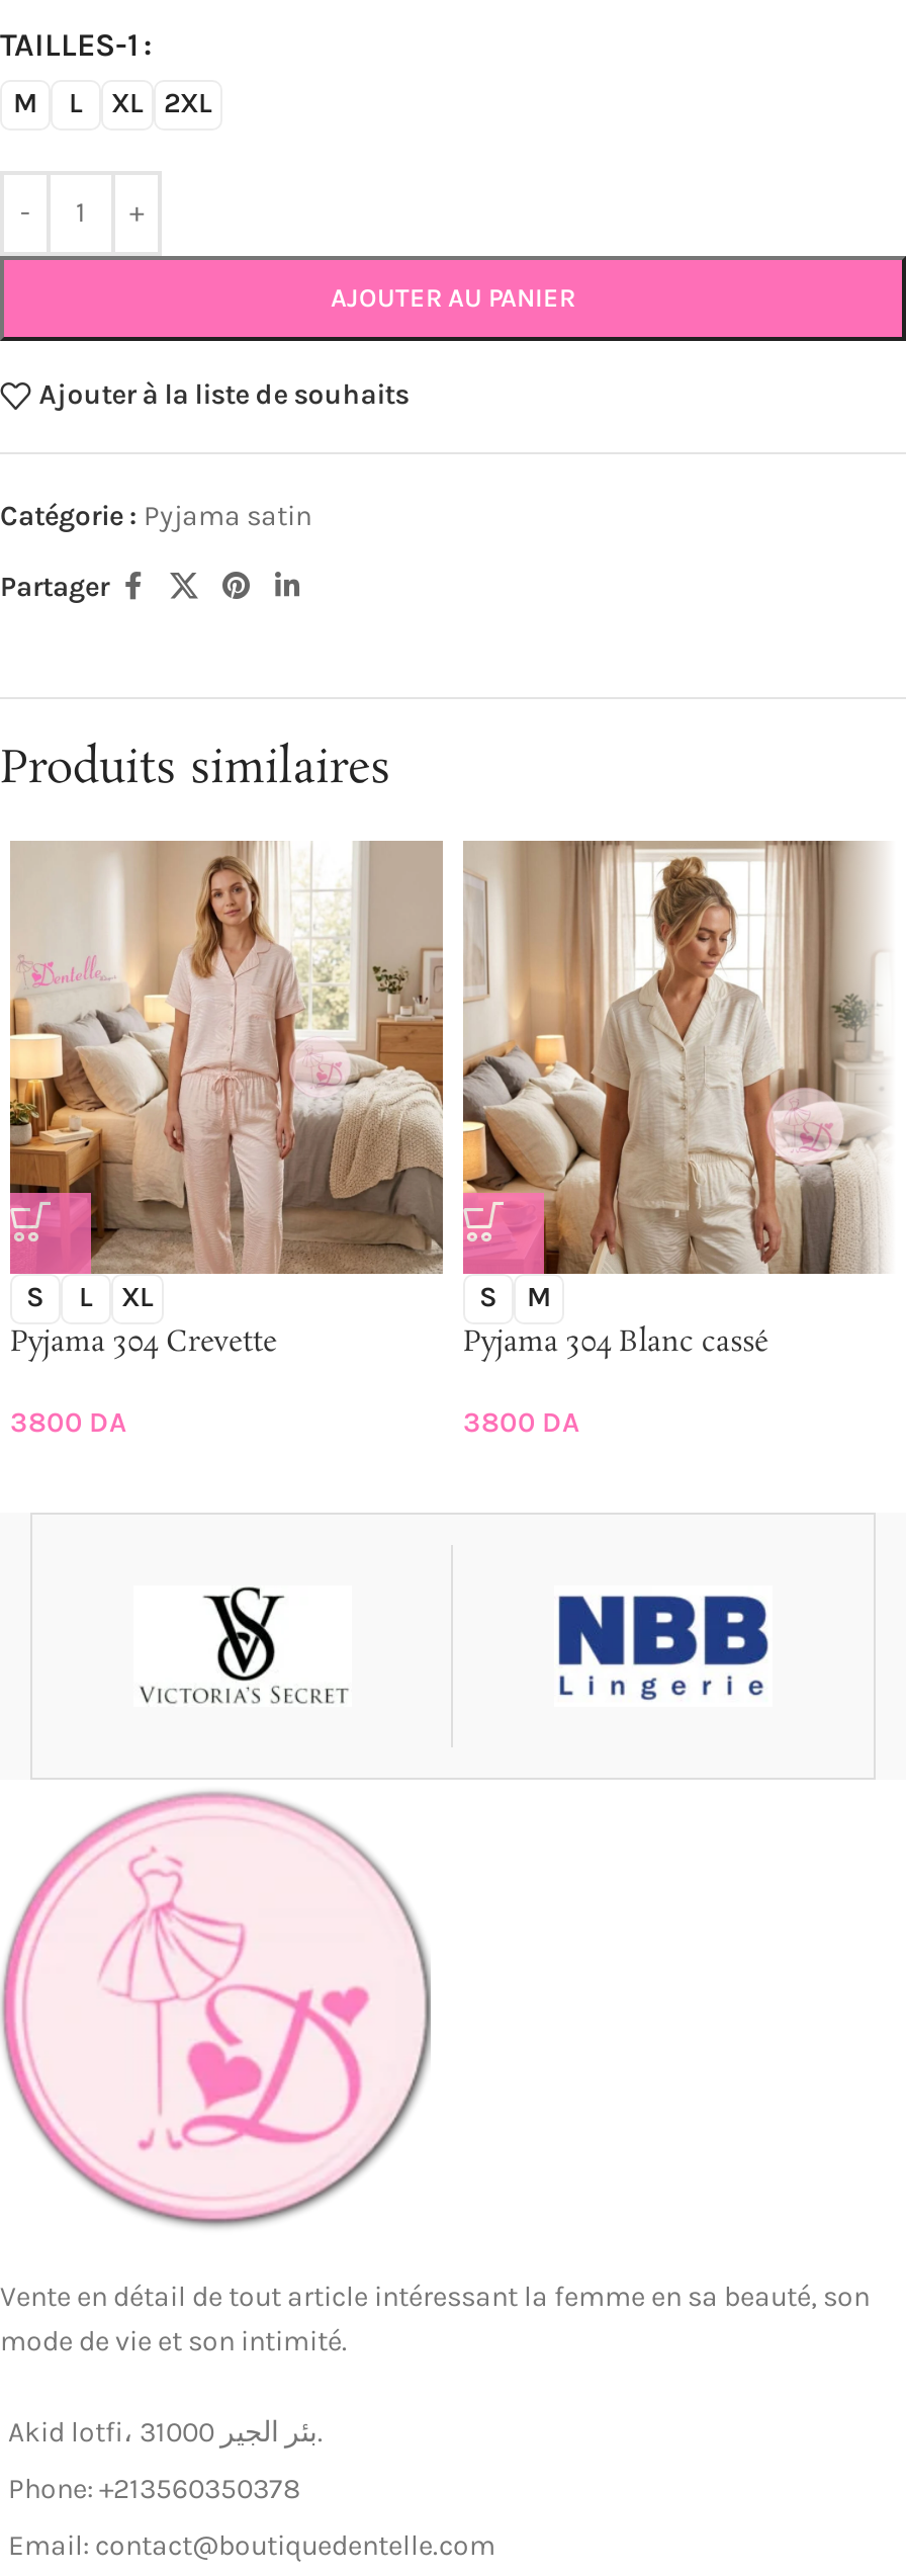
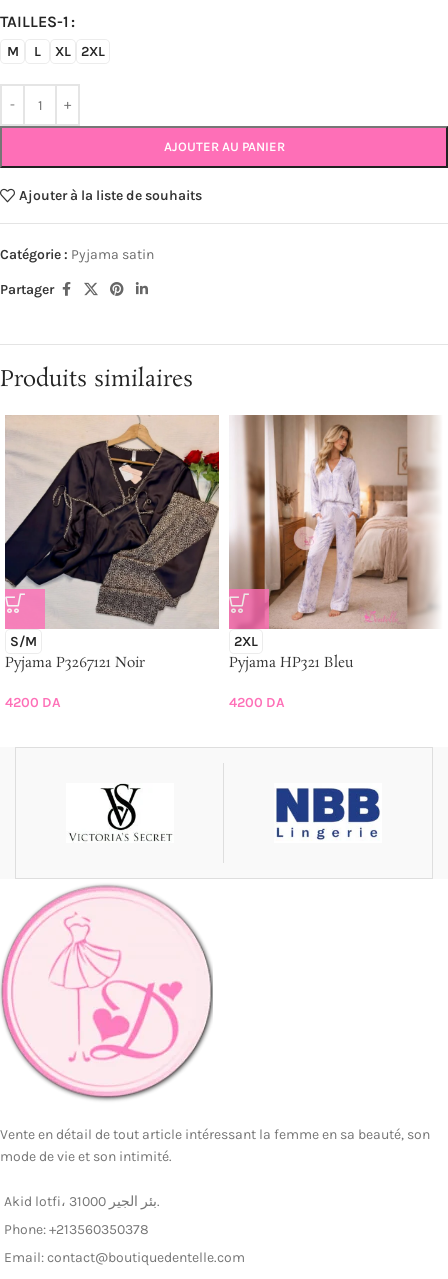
[8,842,445,1362] [image] | S | L | XL | Pyjama 304 Crevette -> [4,415,220,673] [image] | S/M | Pyjama P3267121 Noir
[461,840,876,1362] [image] | S | M | Pyjama 304 Blanc cassé -> [229,415,431,673] [image] | 2XL | Pyjama HP321 Bleu
[10,1405,127,1439] 3800 DA -> [5,694,61,711] 4200 DA
[463,1405,580,1439] 3800 DA -> [229,694,285,711] 4200 DA

